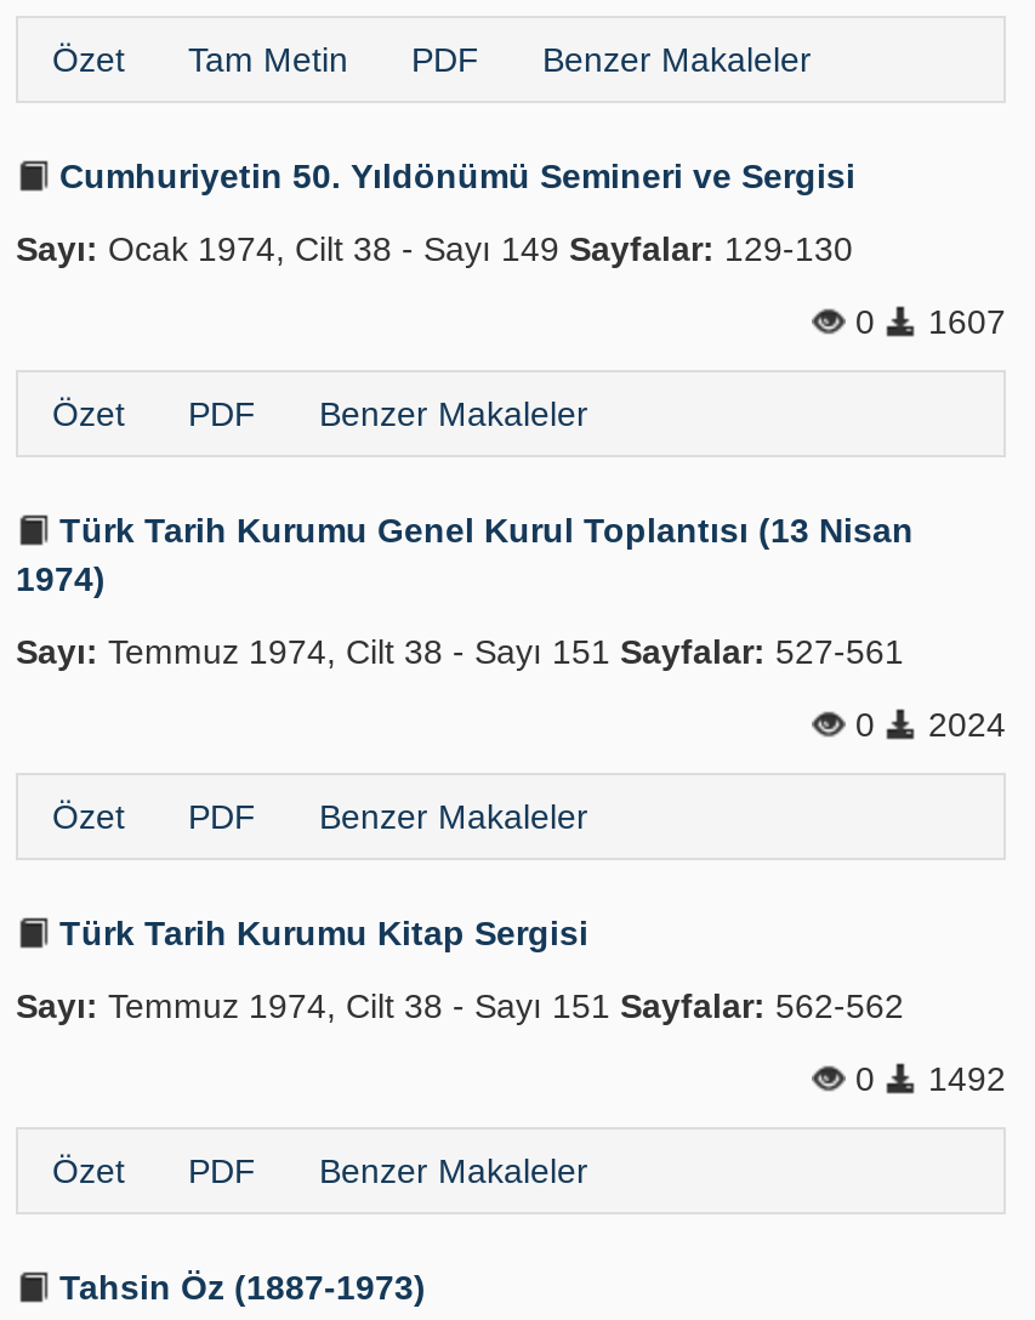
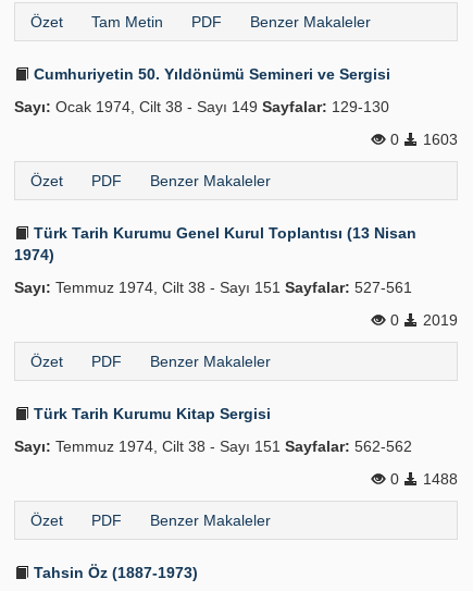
[846,302,1006,341] 0 1607 -> [386,131,458,148] 0 1603
[846,705,1006,744] 0 2024 -> [386,311,458,329] 0 2019
[846,1059,1006,1098] 0 1492 -> [386,470,458,488] 0 1488

